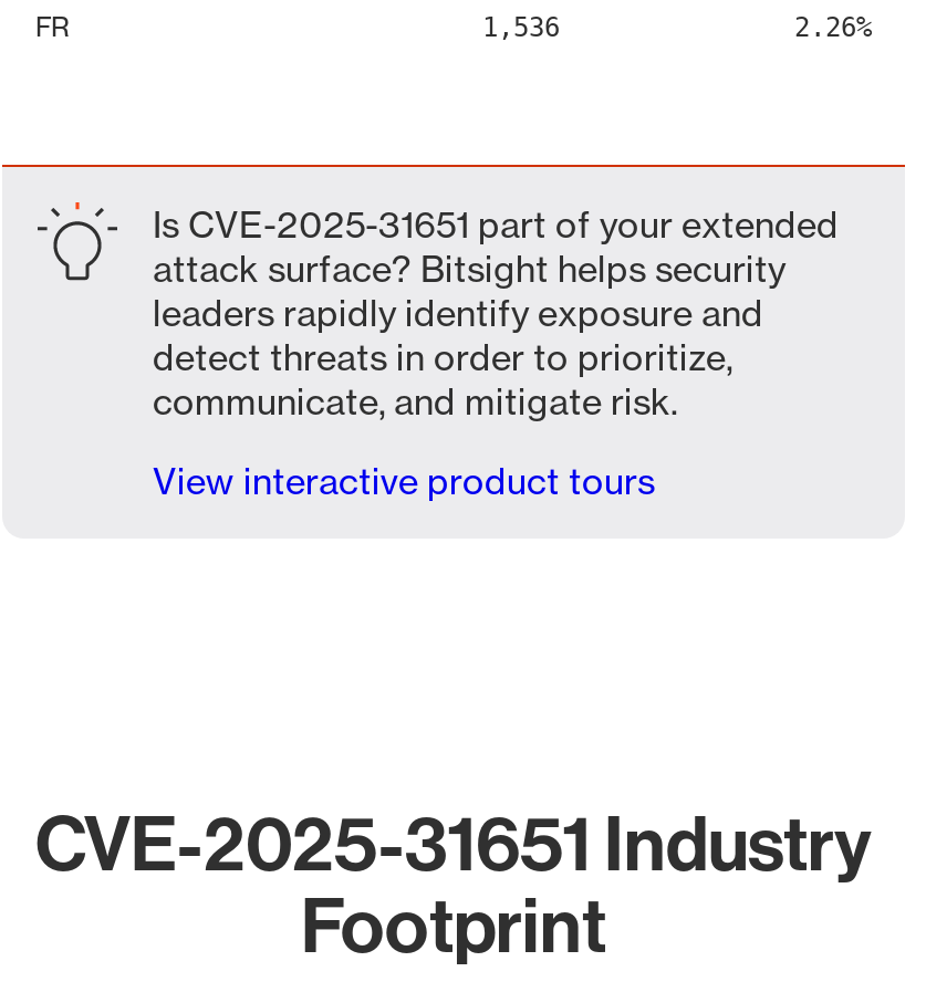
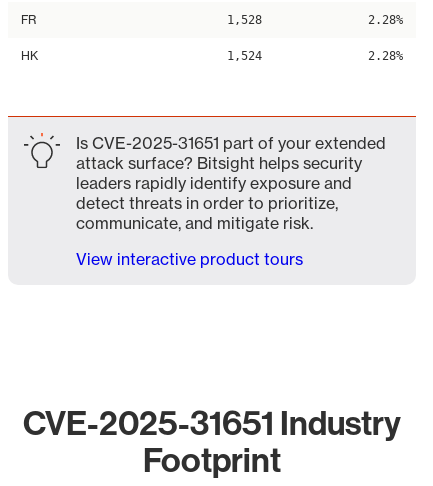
[482,12,872,43] 1,536 | 2.26% -> [21,13,403,63] 1,528 | 2.28% | HK | 1,524 | 2.28%

